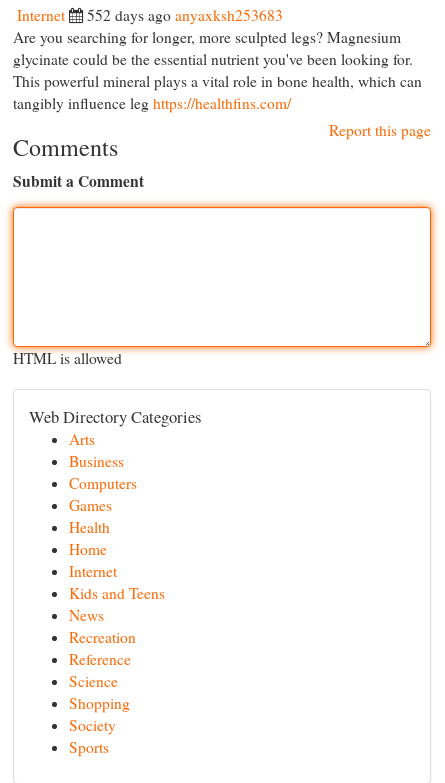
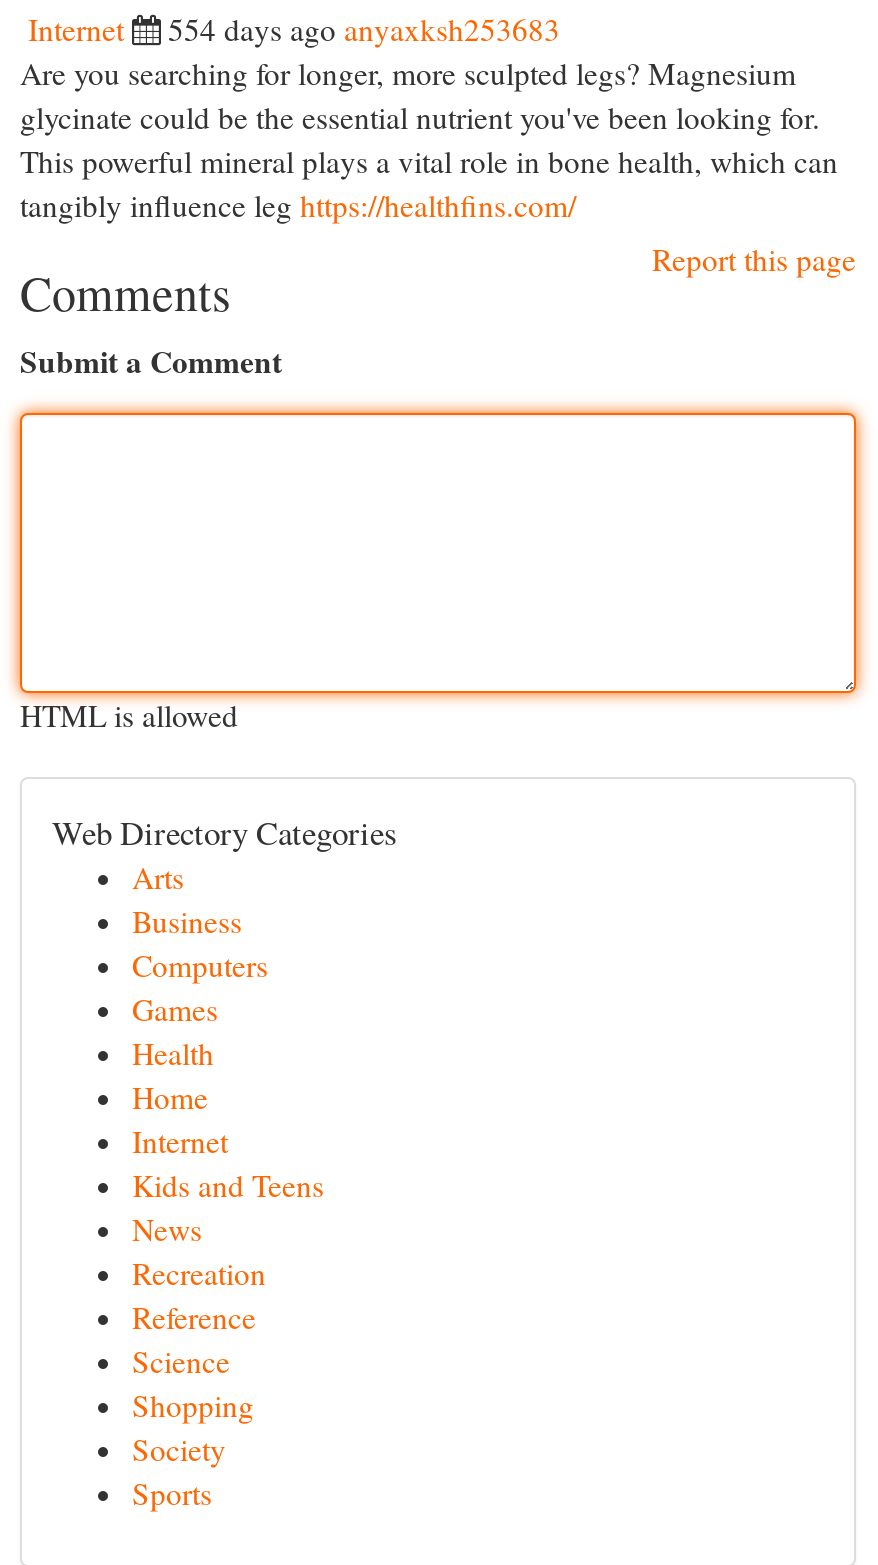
[87,5,283,25] 552 days ago anyaxksh253683 -> [168,9,560,49] 554 days ago anyaxksh253683

